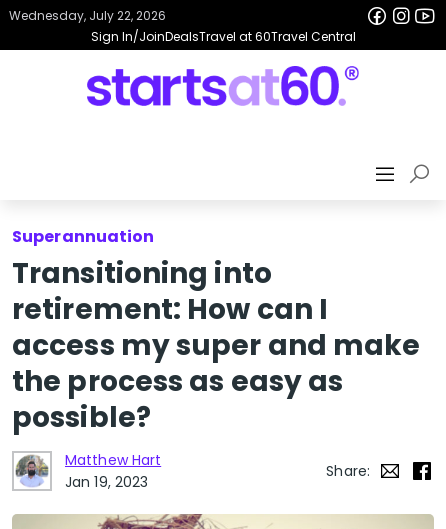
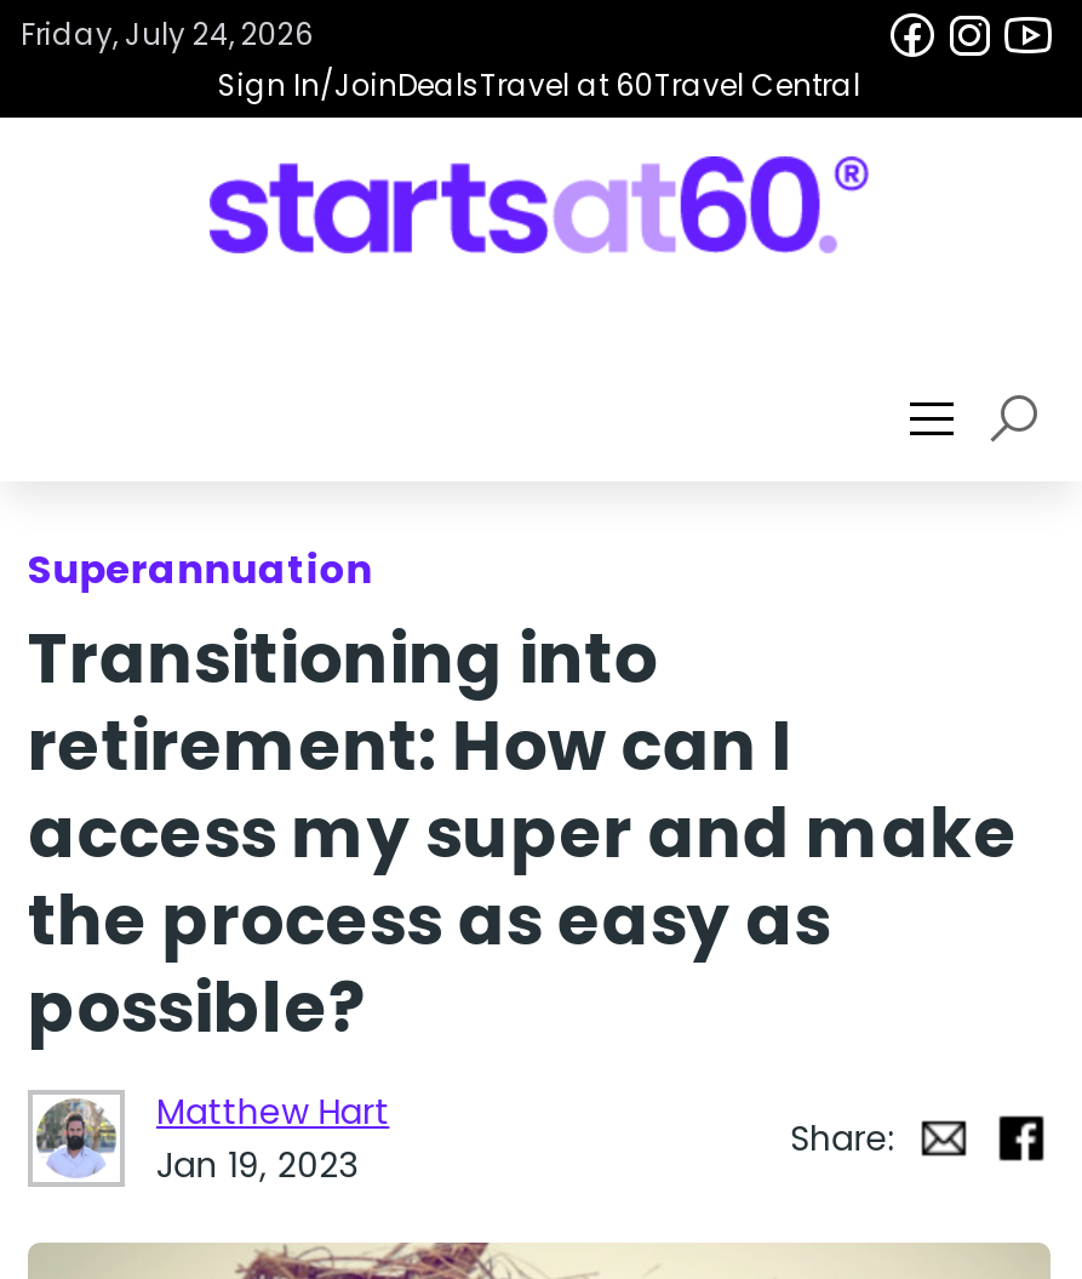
[9,7,166,24] Wednesday, July 22, 2026 -> [21,13,314,55] Friday, July 24, 2026

